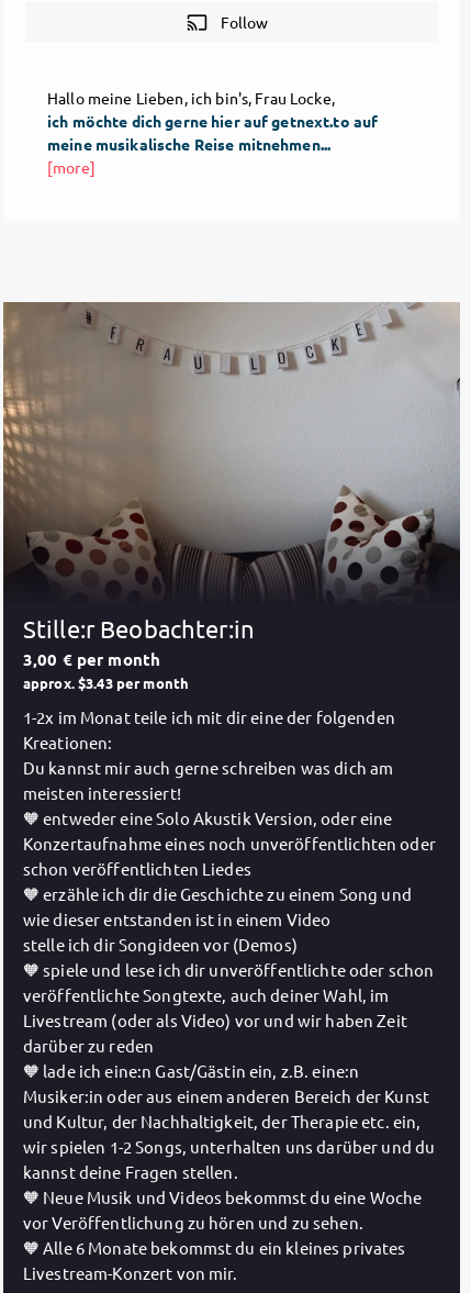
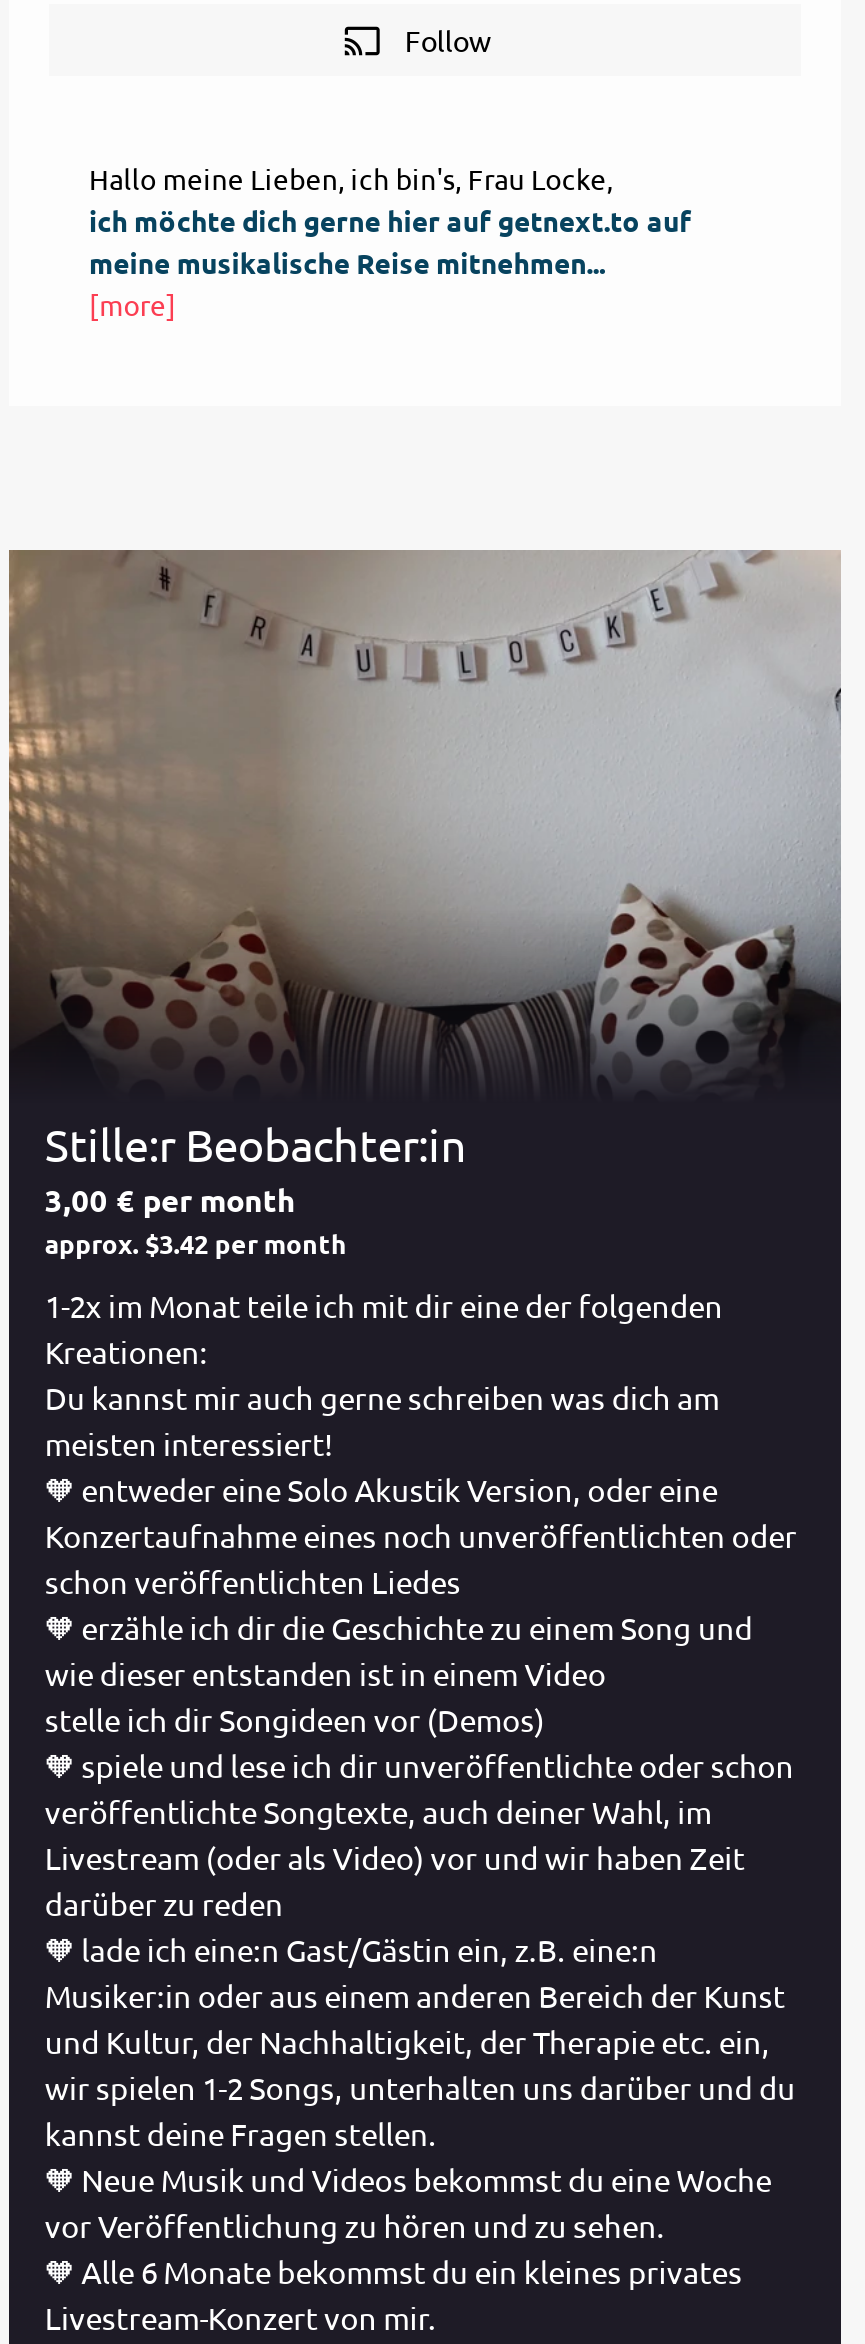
[23,673,189,692] approx. $3.43 per month -> [45,1226,347,1260] approx. $3.42 per month

